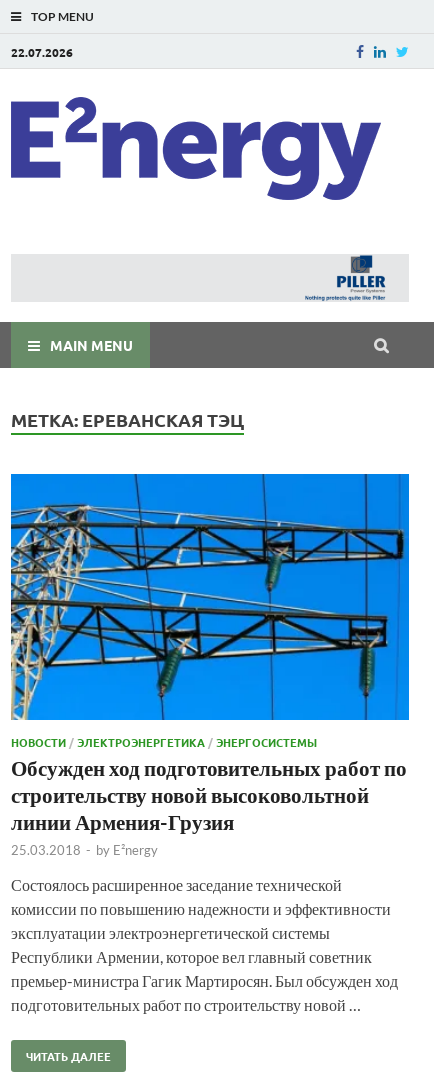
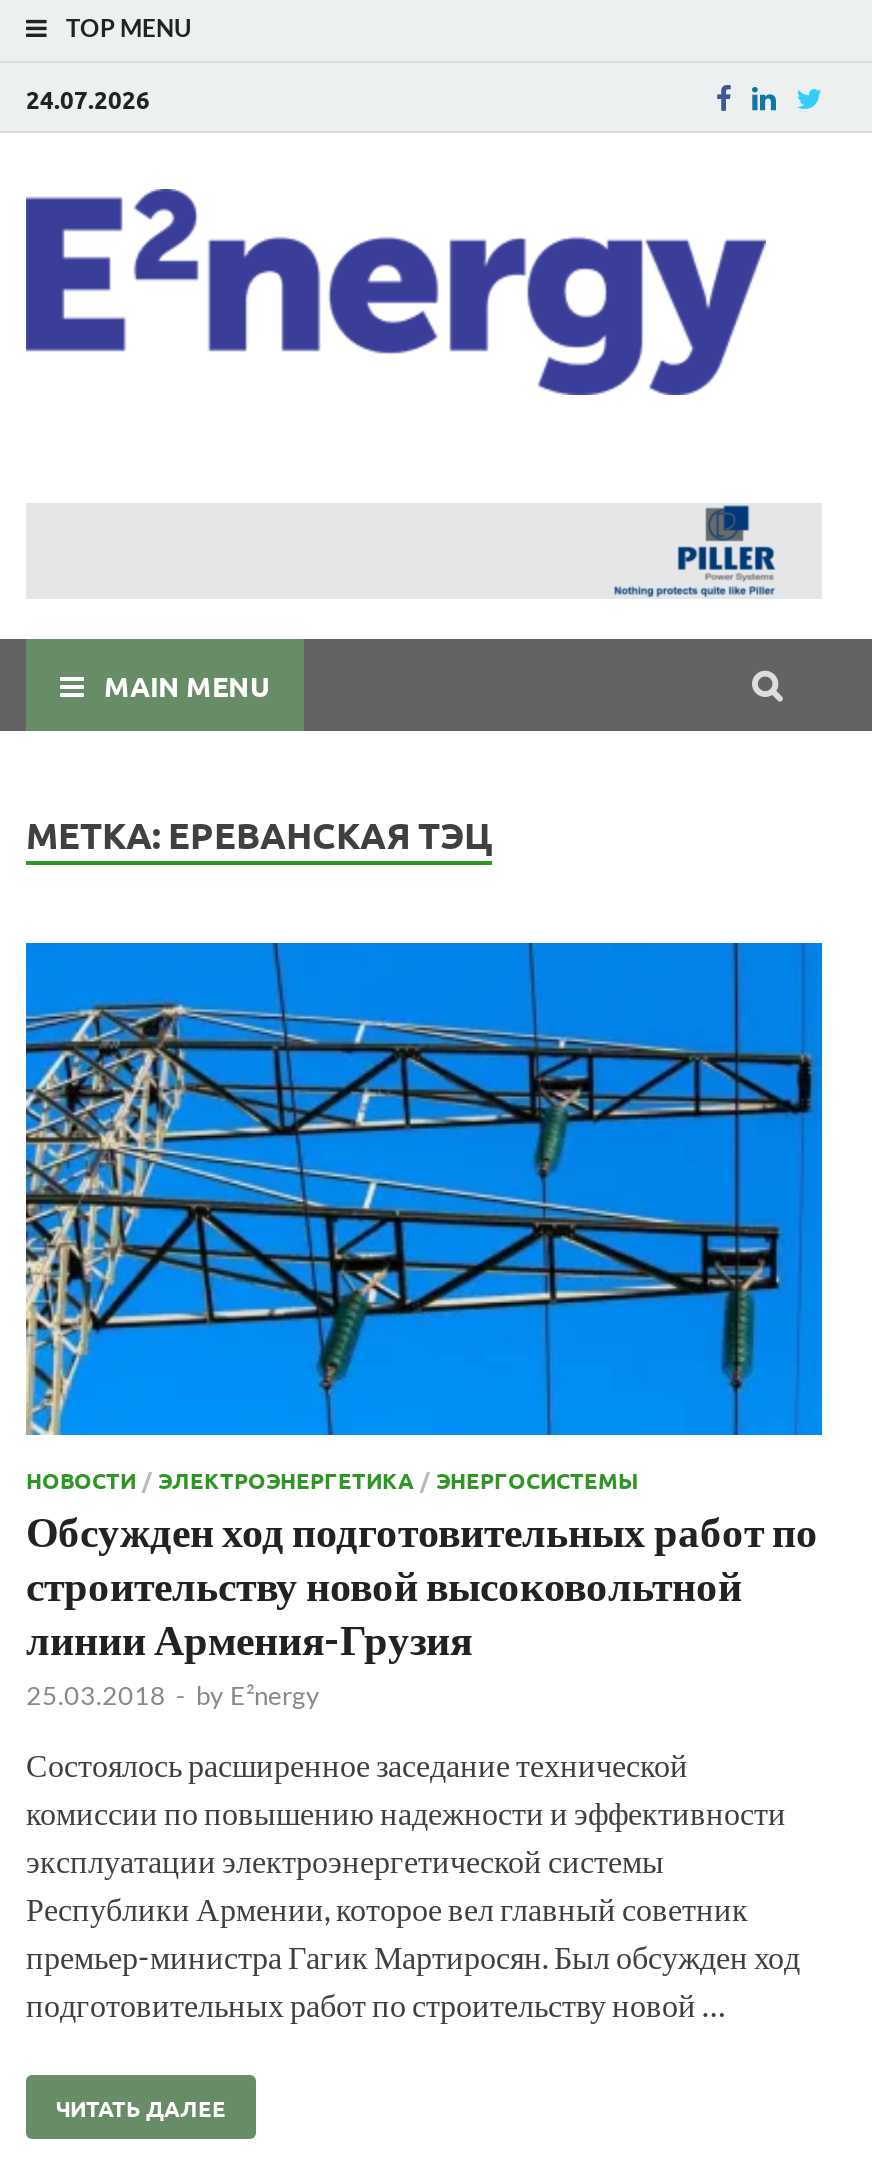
[11,43,73,59] 22.07.2026 -> [26,82,150,114] 24.07.2026

